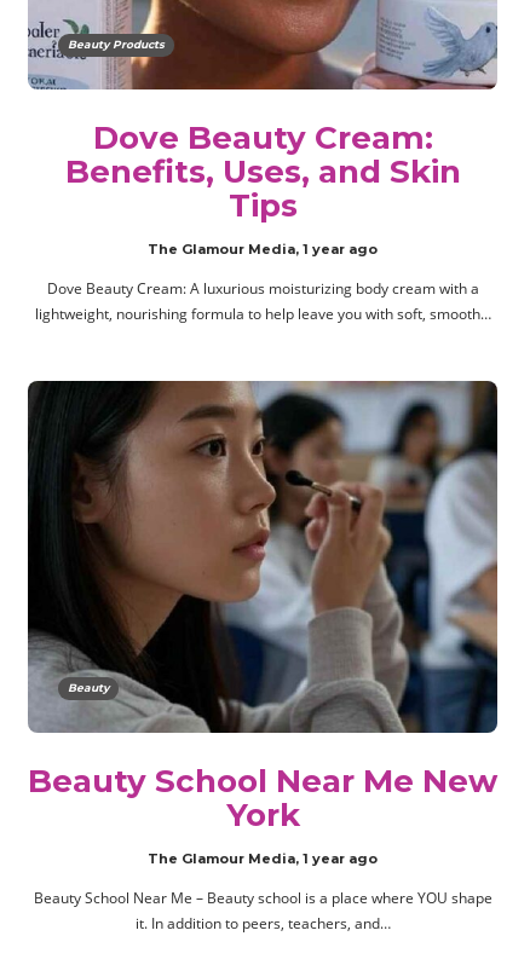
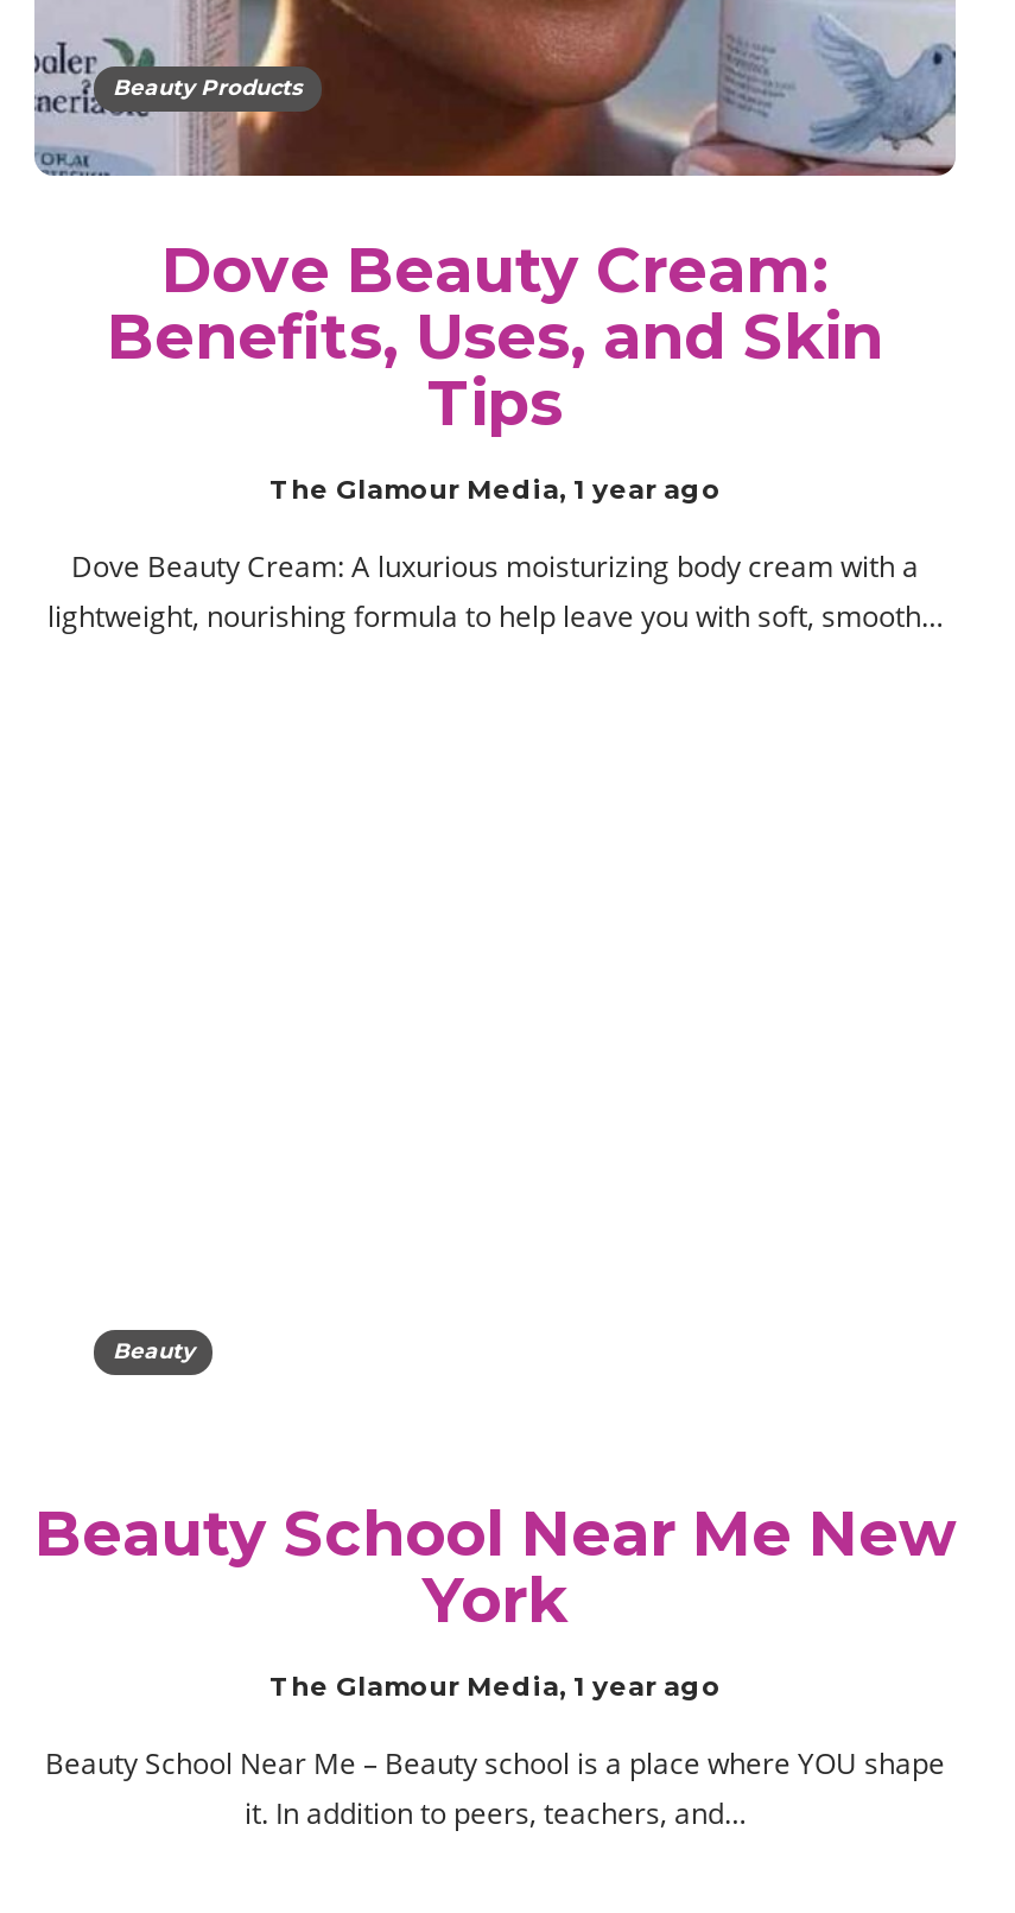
[27,380,499,734] [image] -> none

